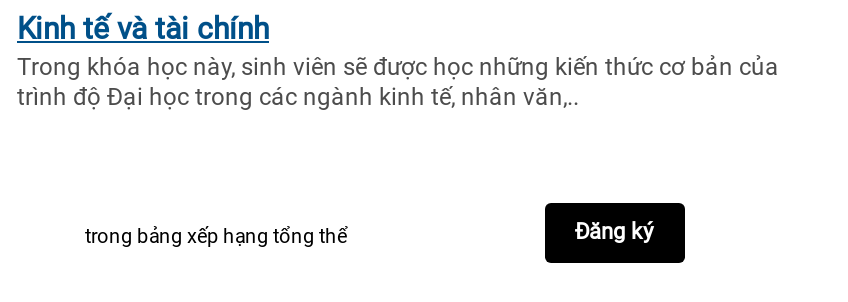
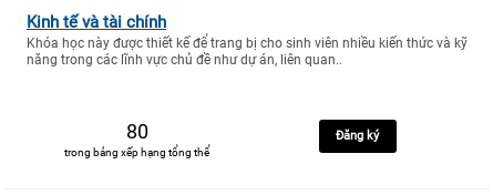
[17,53,779,111] Trong khóa học này, sinh viên sẽ được học những kiến thức cơ bản của | trình độ Đại học trong các ngành kinh tế, nhân văn,.. -> [27,35,468,143] Khóa học này được thiết kế để trang bị cho sinh viên nhiều kiến thức và kỹ | năng trong các lĩnh vực chủ đề như dự án, liên quan.. | 80

